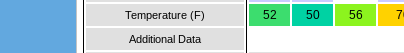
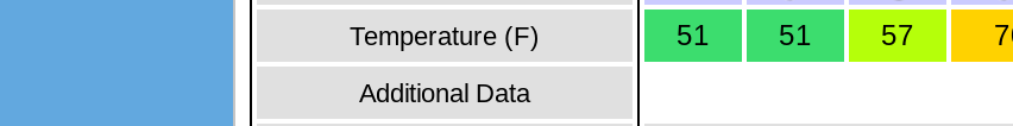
[262,8,276,22] 52 -> [677,19,710,52] 51
[305,8,319,22] 50 -> [779,19,812,52] 51
[348,8,362,22] 56 -> [881,19,914,52] 57

